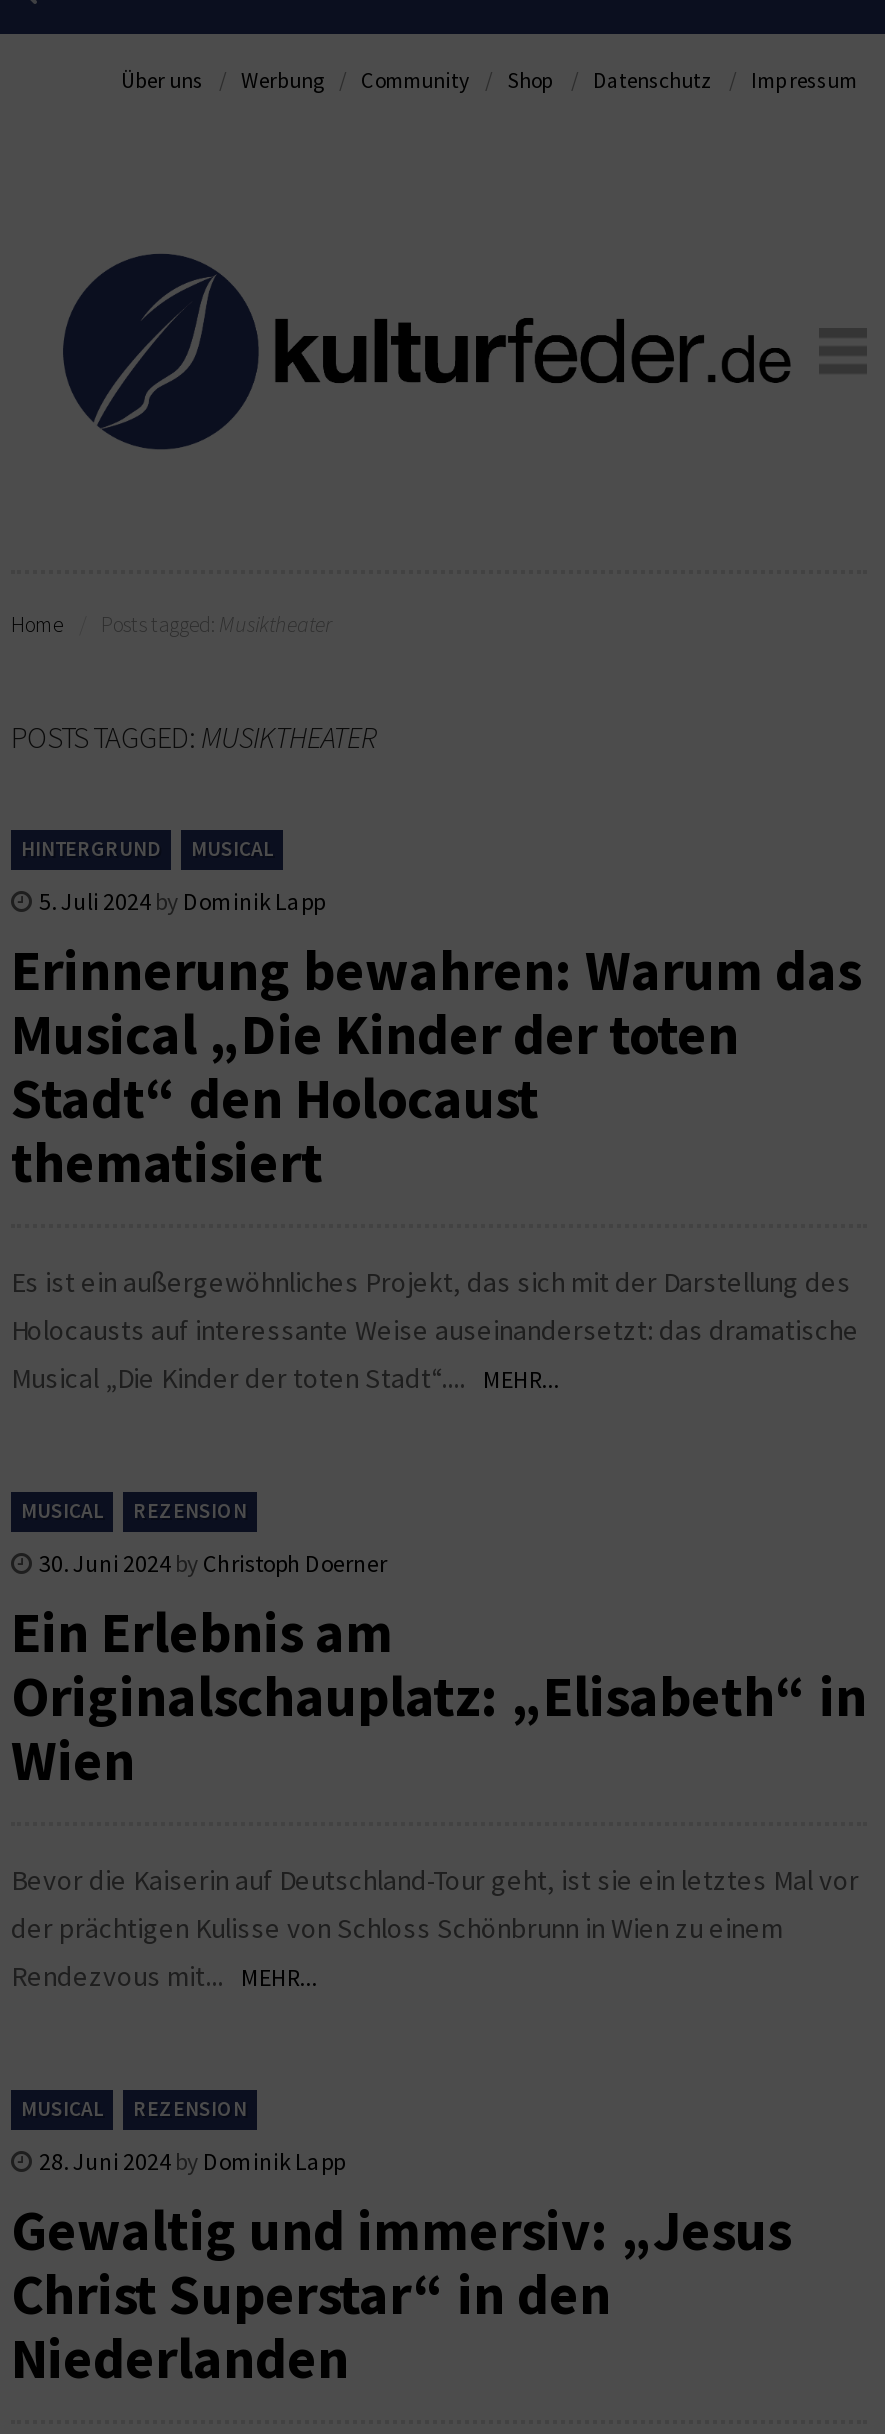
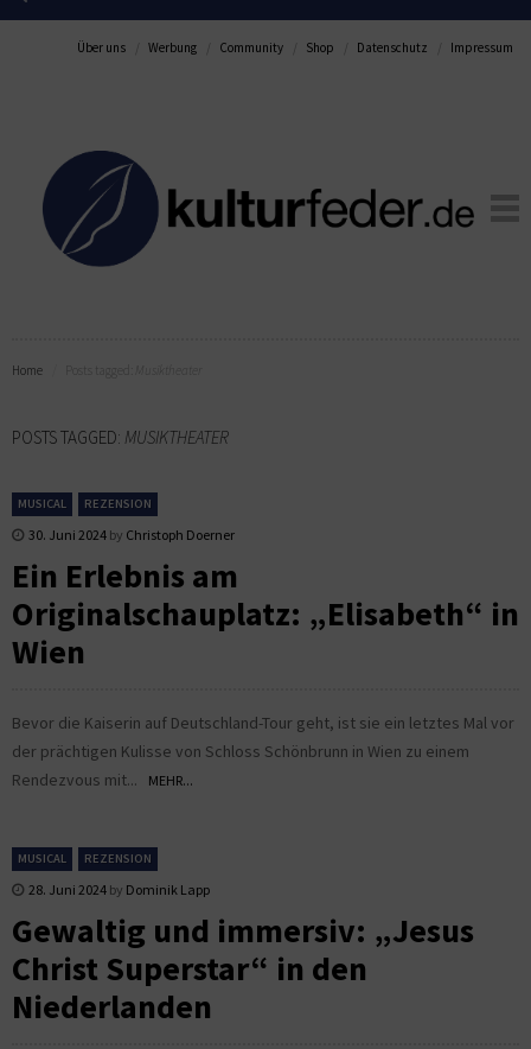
[11,836,861,1396] HINTERGRUND | MUSICAL | 5. Juli 2024 by Dominik Lapp | Erinnerung bewahren: Warum das | Musical „Die Kinder der toten | Stadt“ den Holocaust | thematisiert | Es ist ein außergewöhnliches Projekt, das sich mit der Darstellung des | Holocausts auf interessante Weise auseinandersetzt: das dramatische | Musical „Die Kinder der toten Stadt“.... MEHR... -> none

